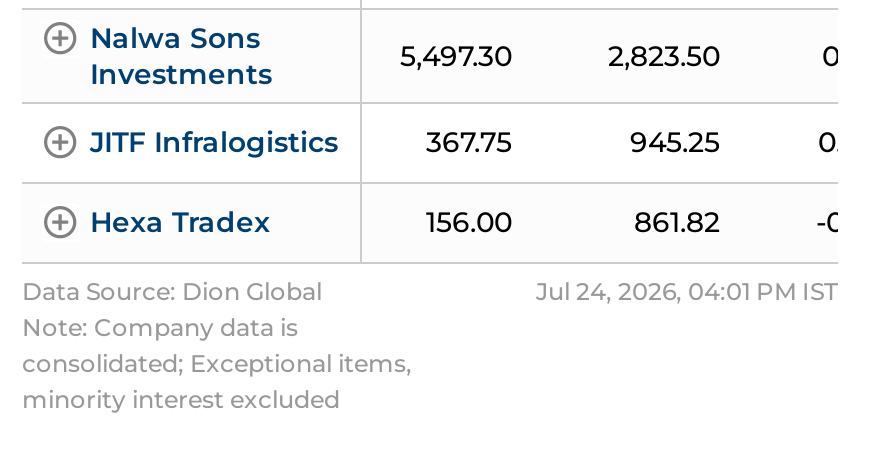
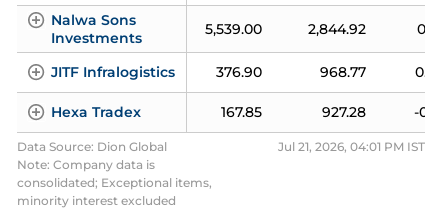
[400,38,512,74] 5,497.30 -> [205,20,262,38] 5,539.00
[608,38,720,74] 2,823.50 -> [308,20,366,38] 2,844.92
[426,124,512,160] 367.75 -> [216,63,262,81] 376.90
[630,124,720,160] 945.25 -> [320,63,366,81] 968.77
[426,204,512,240] 156.00 -> [221,103,262,121] 167.85
[634,204,720,240] 861.82 -> [322,103,366,121] 927.28
[536,276,838,306] Jul 24, 2026, 04:01 PM IST -> [278,139,425,154] Jul 21, 2026, 04:01 PM IST

